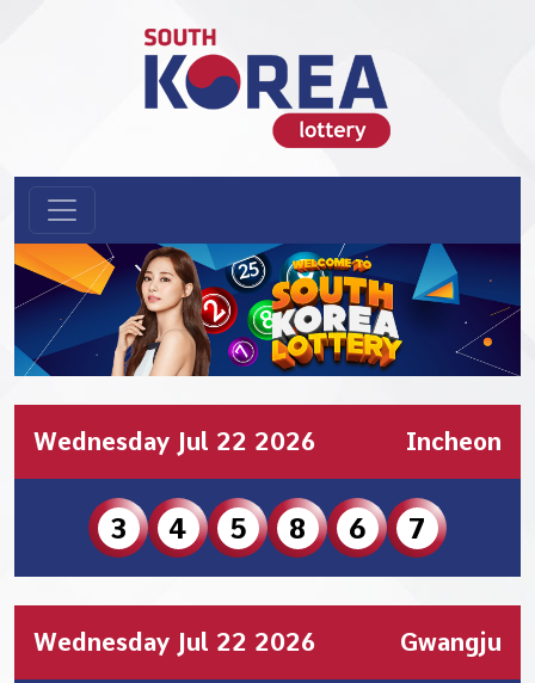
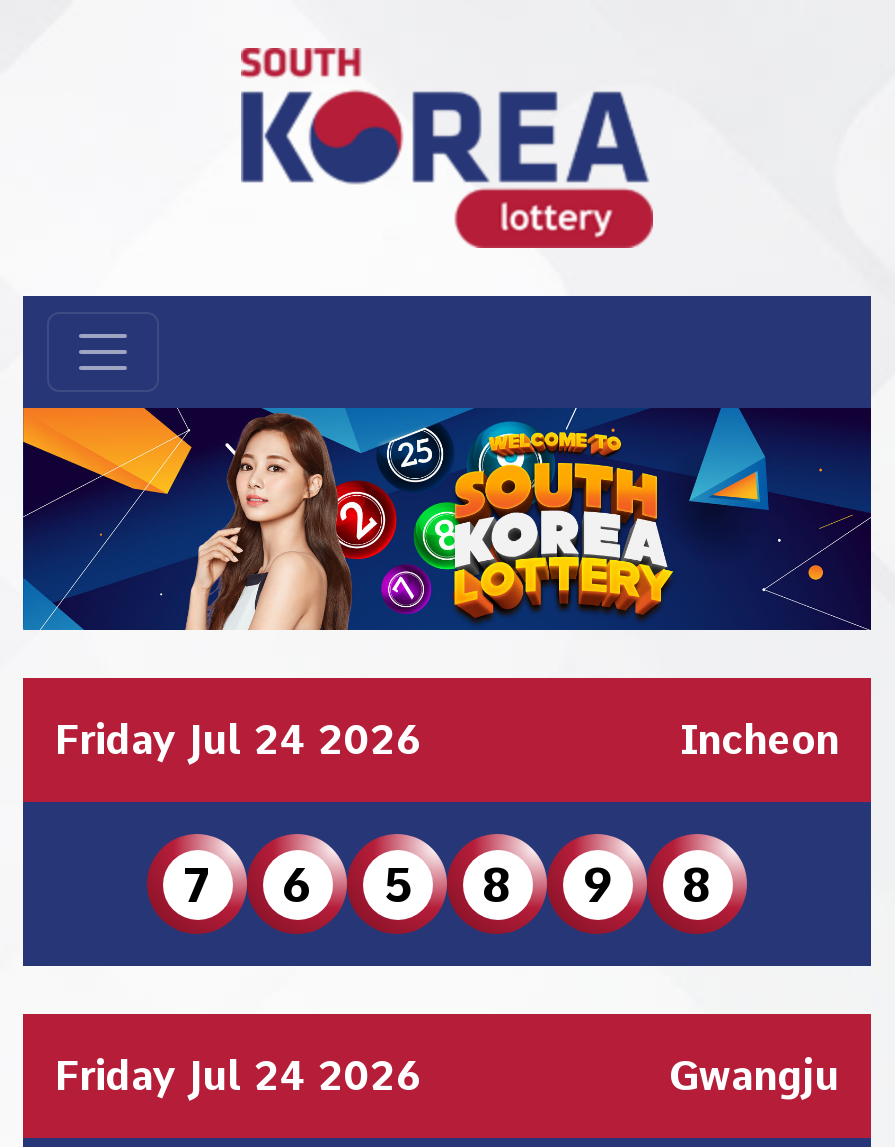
[33,428,315,456] Wednesday Jul 22 2026 -> [55,717,419,765] Friday Jul 24 2026
[110,511,127,545] 3 -> [181,856,213,914] 7
[168,511,187,545] 4 -> [281,856,313,914] 6
[348,511,367,545] 6 -> [581,856,613,914] 9
[407,511,426,545] 7 -> [681,856,713,914] 8
[33,628,315,657] Wednesday Jul 22 2026 -> [55,1053,419,1101] Friday Jul 24 2026

